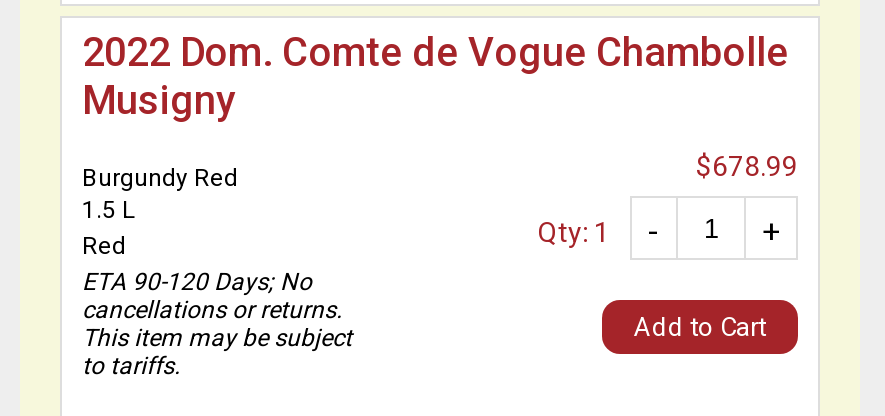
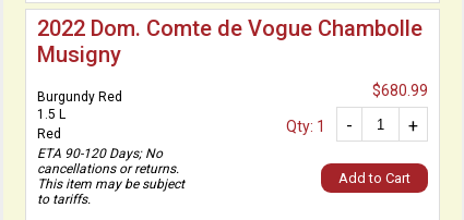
[696,150,798,182] $678.99 -> [372,82,428,99] $680.99

